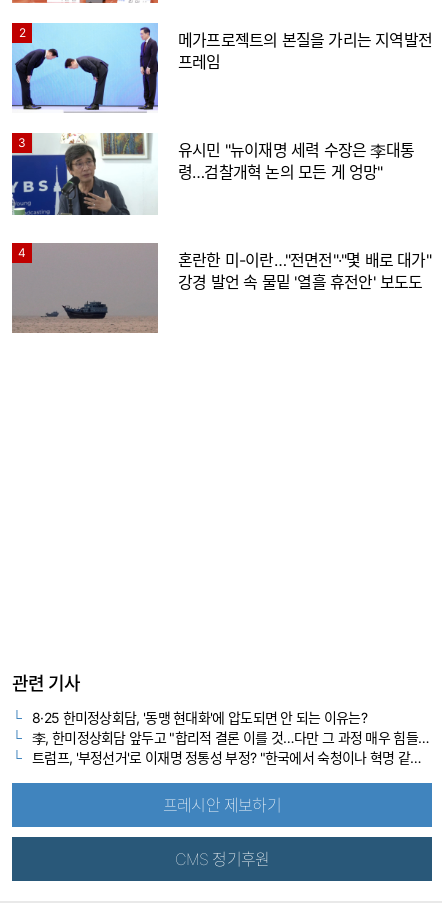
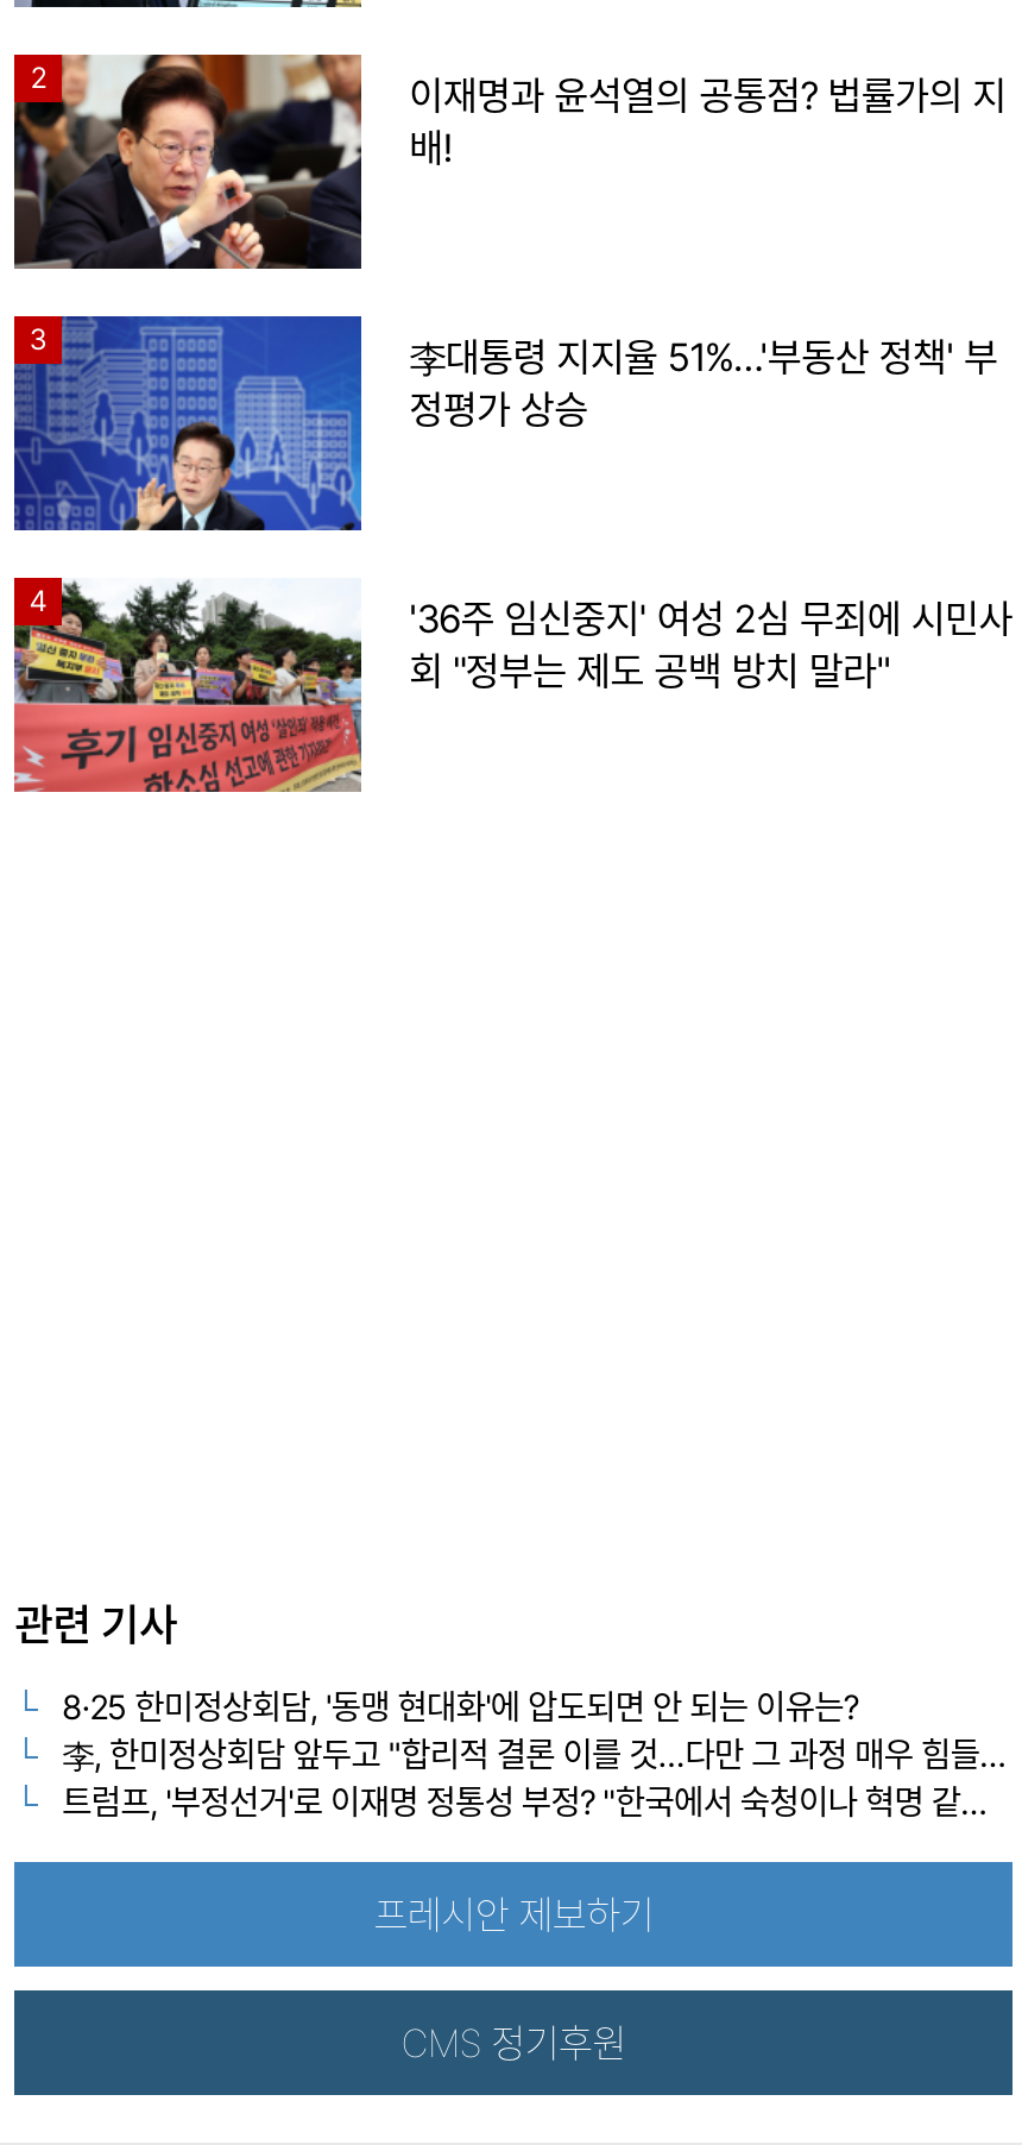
[11,23,432,113] [image] | 메가프로젝트의 본질을 가리는 지역발전 | 프레임 -> [12,52,1006,271] [image] | 이재명과 윤석열의 공통점? 법률가의 지 | 배!
[11,132,414,223] [image] | 유시민 "뉴이재명 세력 수장은 李대통 | 령…검찰개혁 논의 모든 게 엉망" -> [12,314,997,533] [image] | 李대통령 지지율 51%…'부동산 정책' 부 | 정평가 상승
[12,242,431,333] [image] | 혼란한 미-이란…"전면전"·"몇 배로 대가" | 강경 발언 속 물밑 '열흘 휴전안' 보도도 -> [14,578,1012,792] [image] | '36주 임신중지' 여성 2심 무죄에 시민사 | 회 "정부는 제도 공백 방치 말라"

